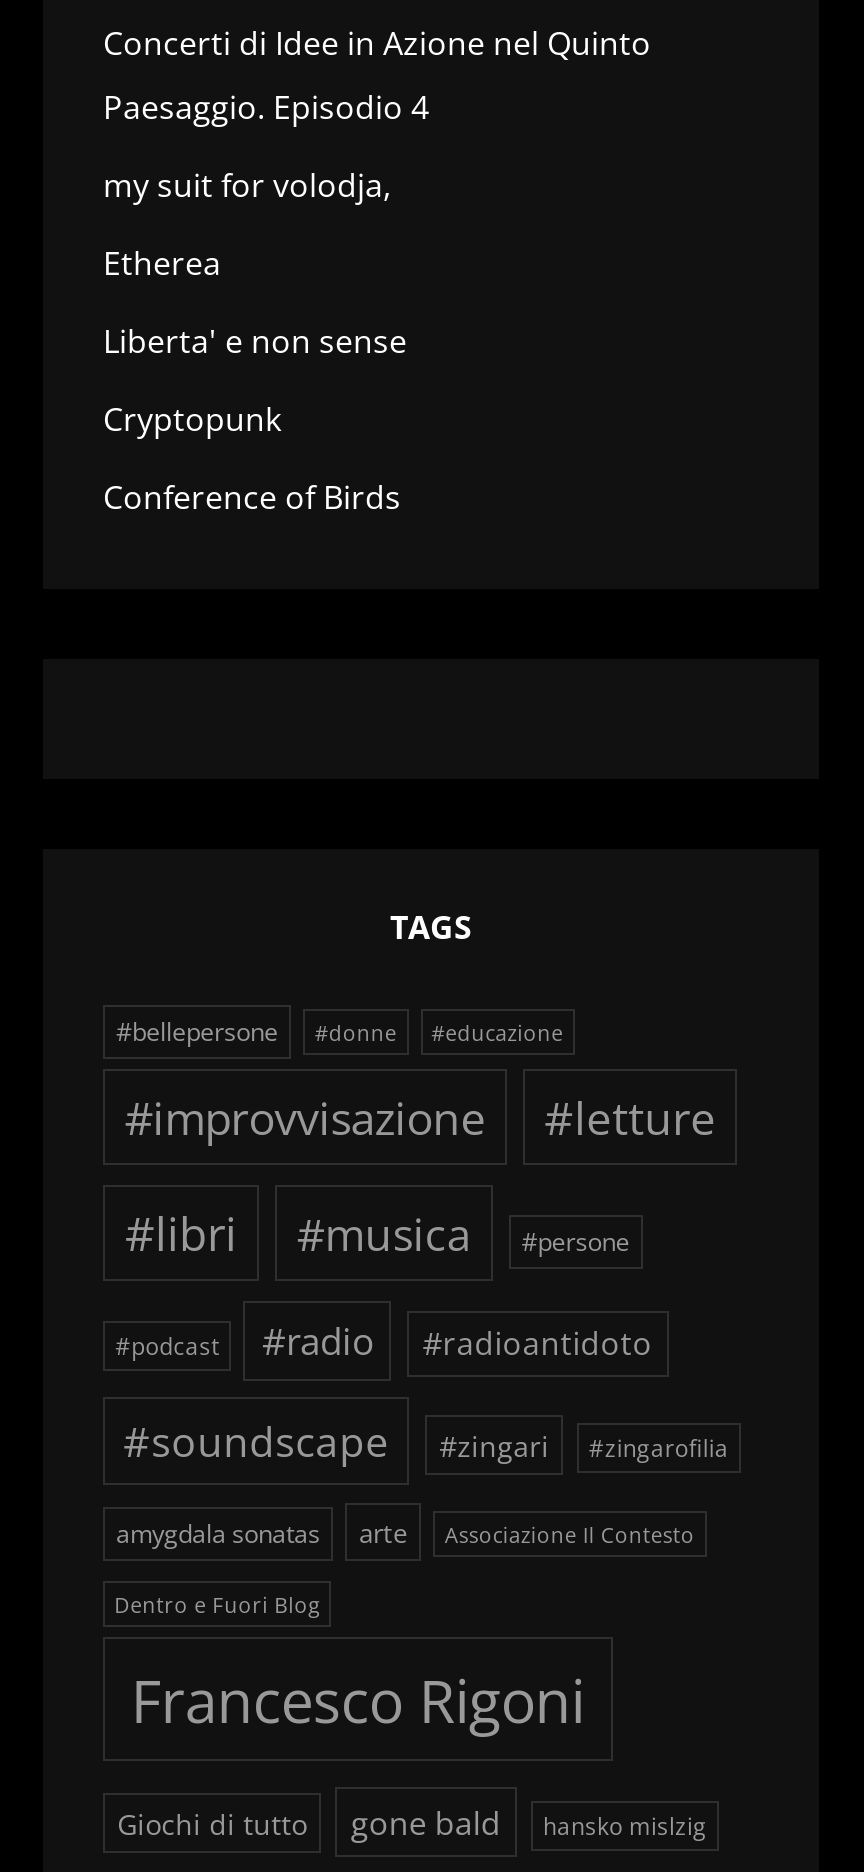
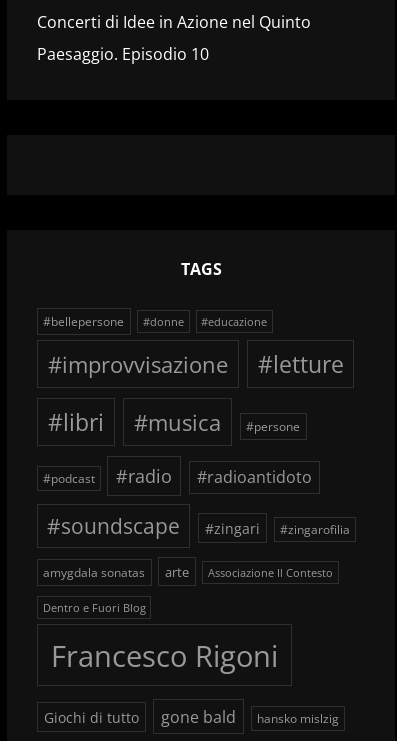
[103,84,429,518] Paesaggio. Episodio 4 | my suit for volodja, | Etherea | Liberta' e non sense | Cryptopunk | Conference of Birds -> [37,42,209,64] Paesaggio. Episodio 10

